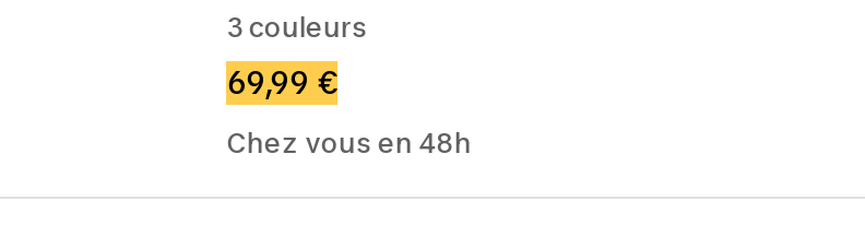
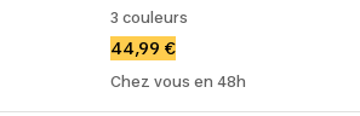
[227,63,338,100] 69,99 € -> [111,37,176,58] 44,99 €

